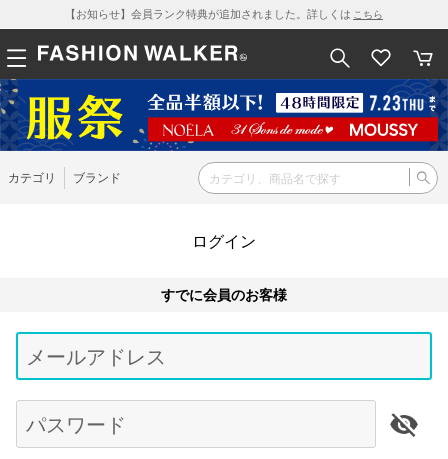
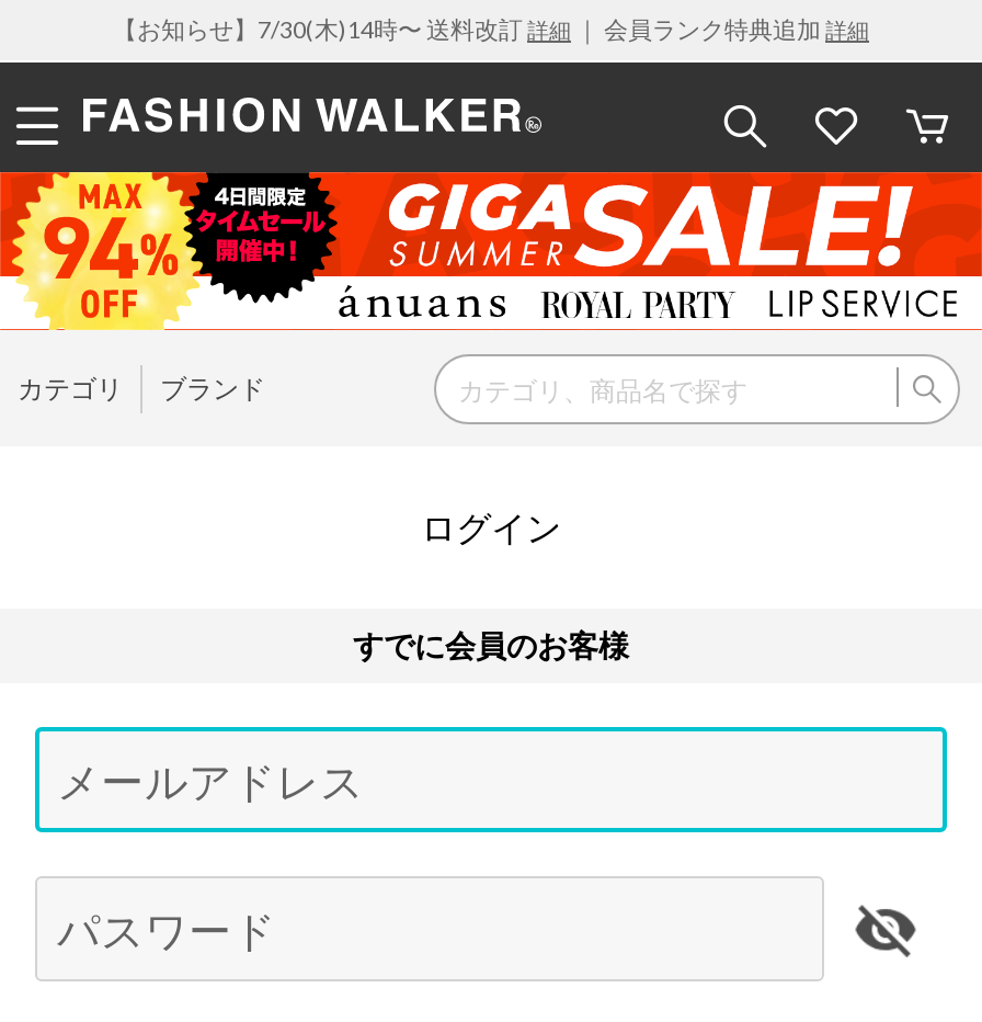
[65,7,383,20] 【お知らせ】会員ランク特典が追加されました。詳しくはこちら -> [113,14,869,43] 【お知らせ】7/30(木)14時〜 送料改訂詳細｜ 会員ランク特典追加詳細
[3,79,445,152] [image] -> [7,170,975,332] [image]

